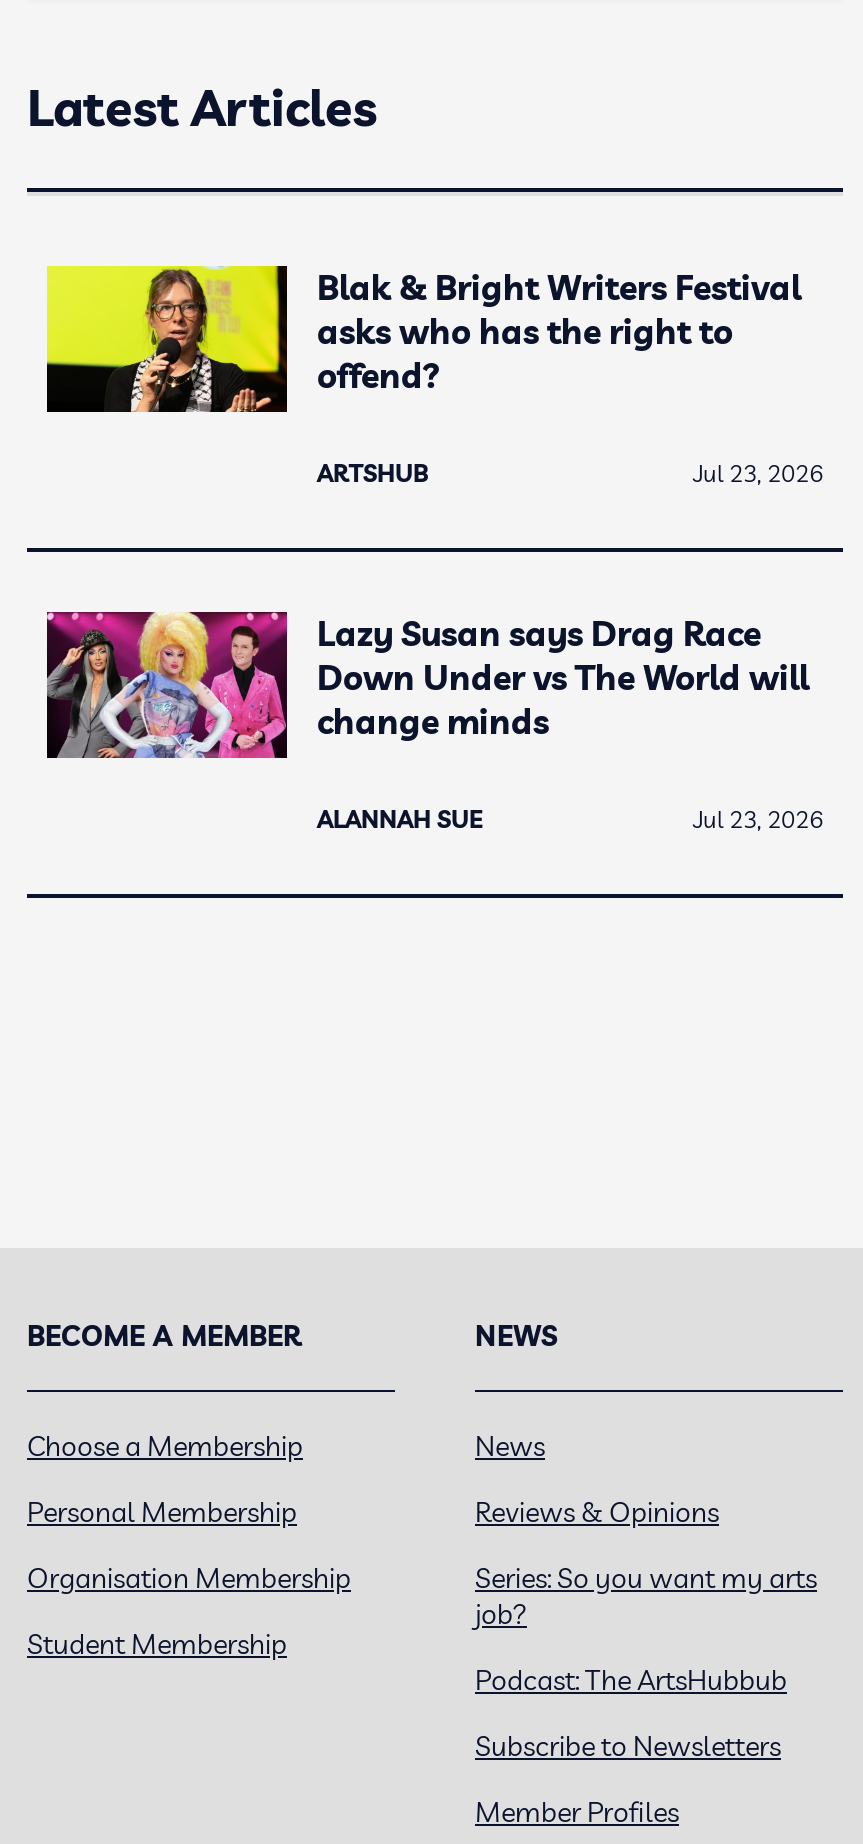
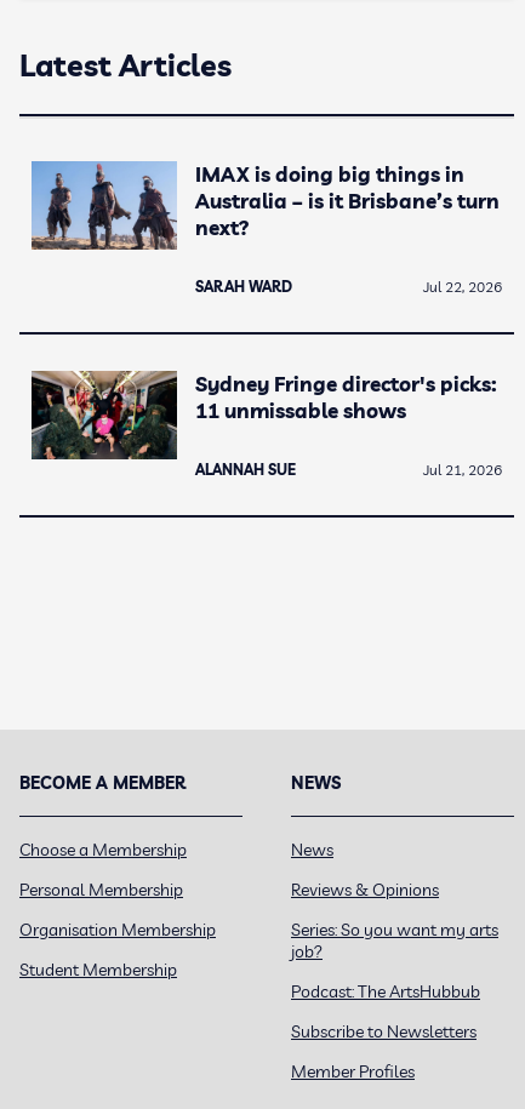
[45,264,801,414] [image] | Blak & Bright Writers Festival | asks who has the right to | offend? -> [30,160,500,251] [image] | IMAX is doing big things in | Australia – is it Brisbane’s turn | next?
[317,459,823,489] ARTSHUB | Jul 23, 2026 -> [195,278,502,296] SARAH WARD | Jul 22, 2026
[45,610,809,760] [image] | Lazy Susan says Drag Race | Down Under vs The World will | change minds -> [30,370,497,461] [image] | Sydney Fringe director's picks: | 11 unmissable shows
[693,805,823,835] Jul 23, 2026 -> [423,461,502,479] Jul 21, 2026

